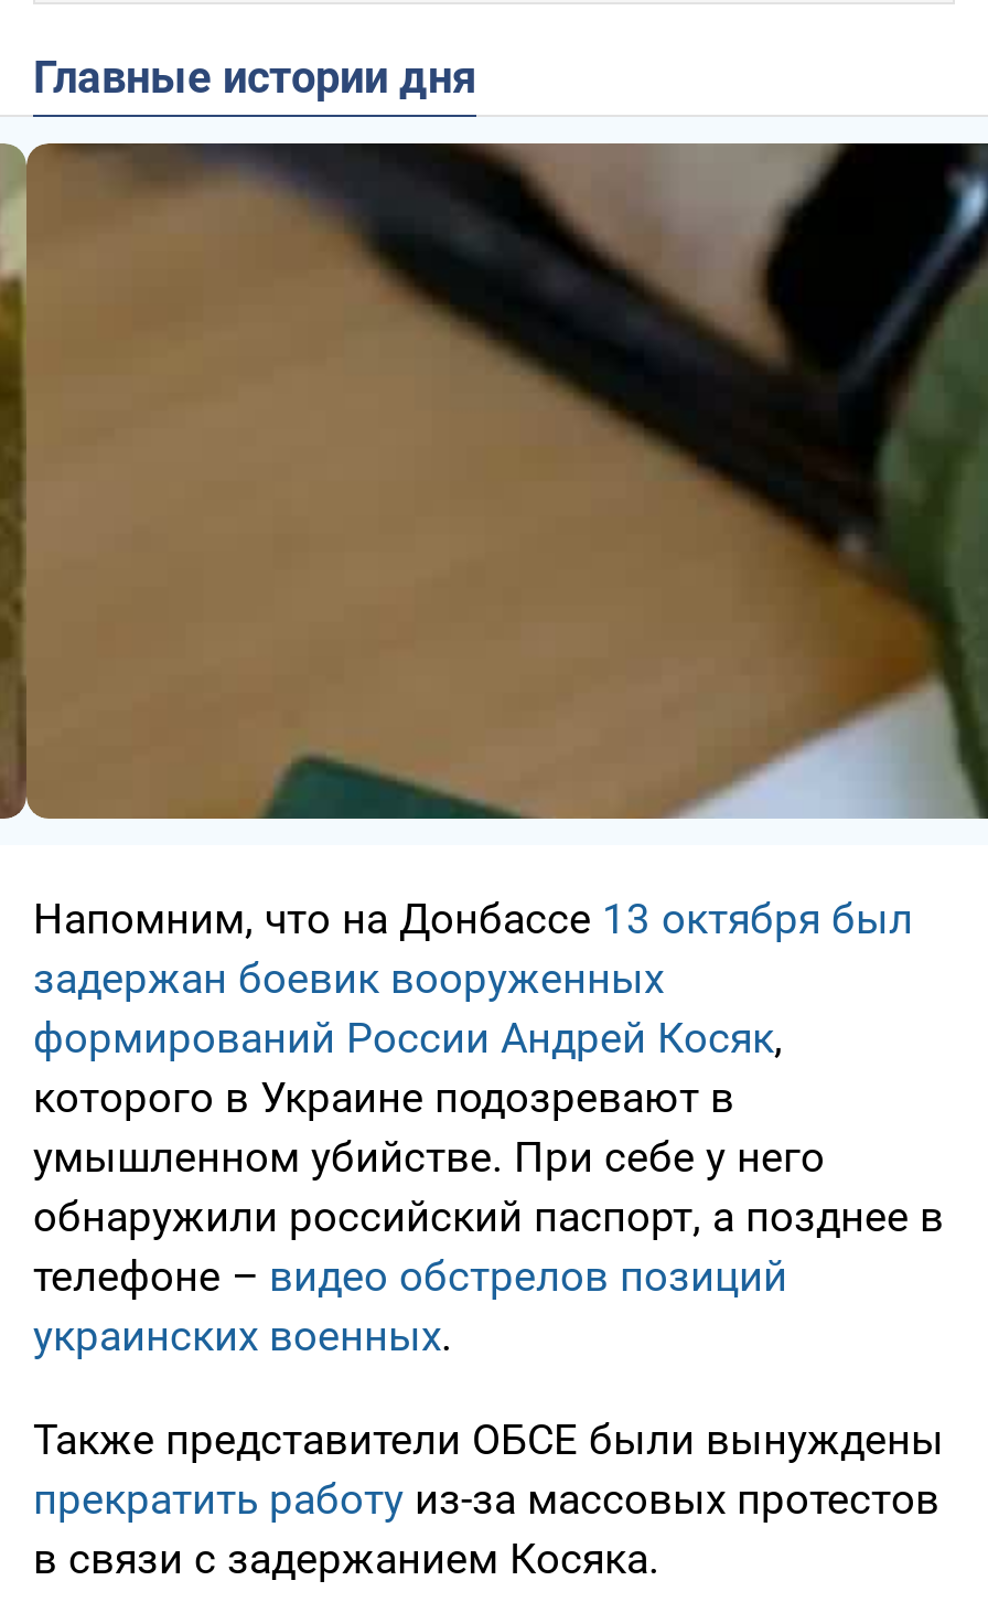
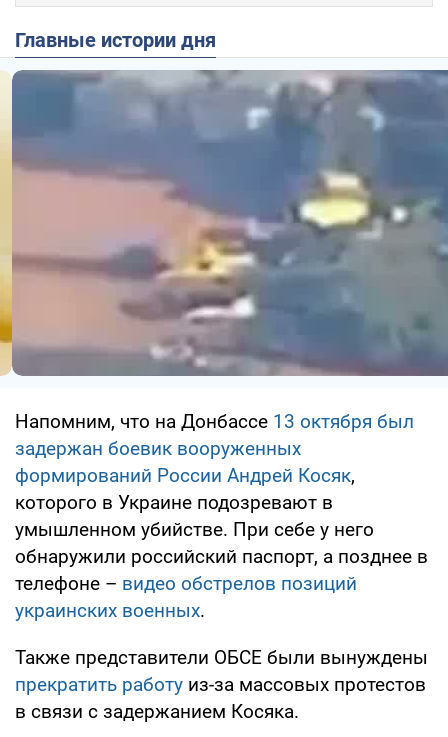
[7,141,981,821] [image] -> [3,69,445,377] [image]

